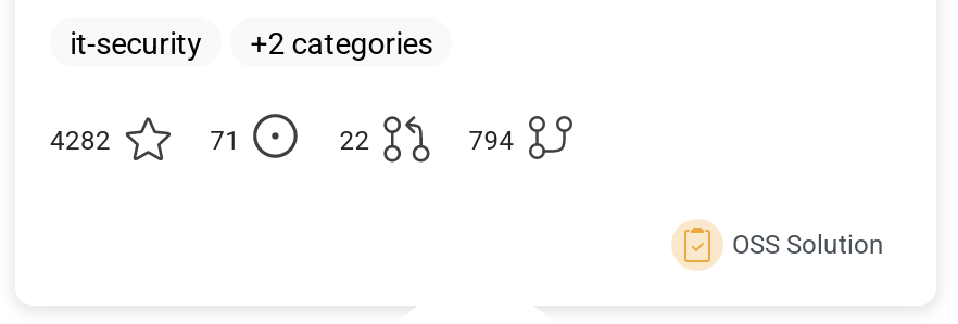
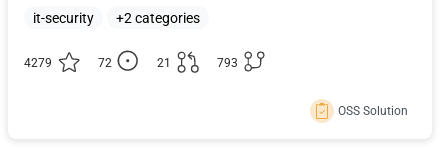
[50,125,111,156] 4282 -> [24,56,52,70] 4279
[210,125,240,156] 71 -> [98,56,112,70] 72
[339,125,370,156] 22 -> [157,56,171,70] 21
[469,125,514,156] 794 -> [217,56,238,70] 793

